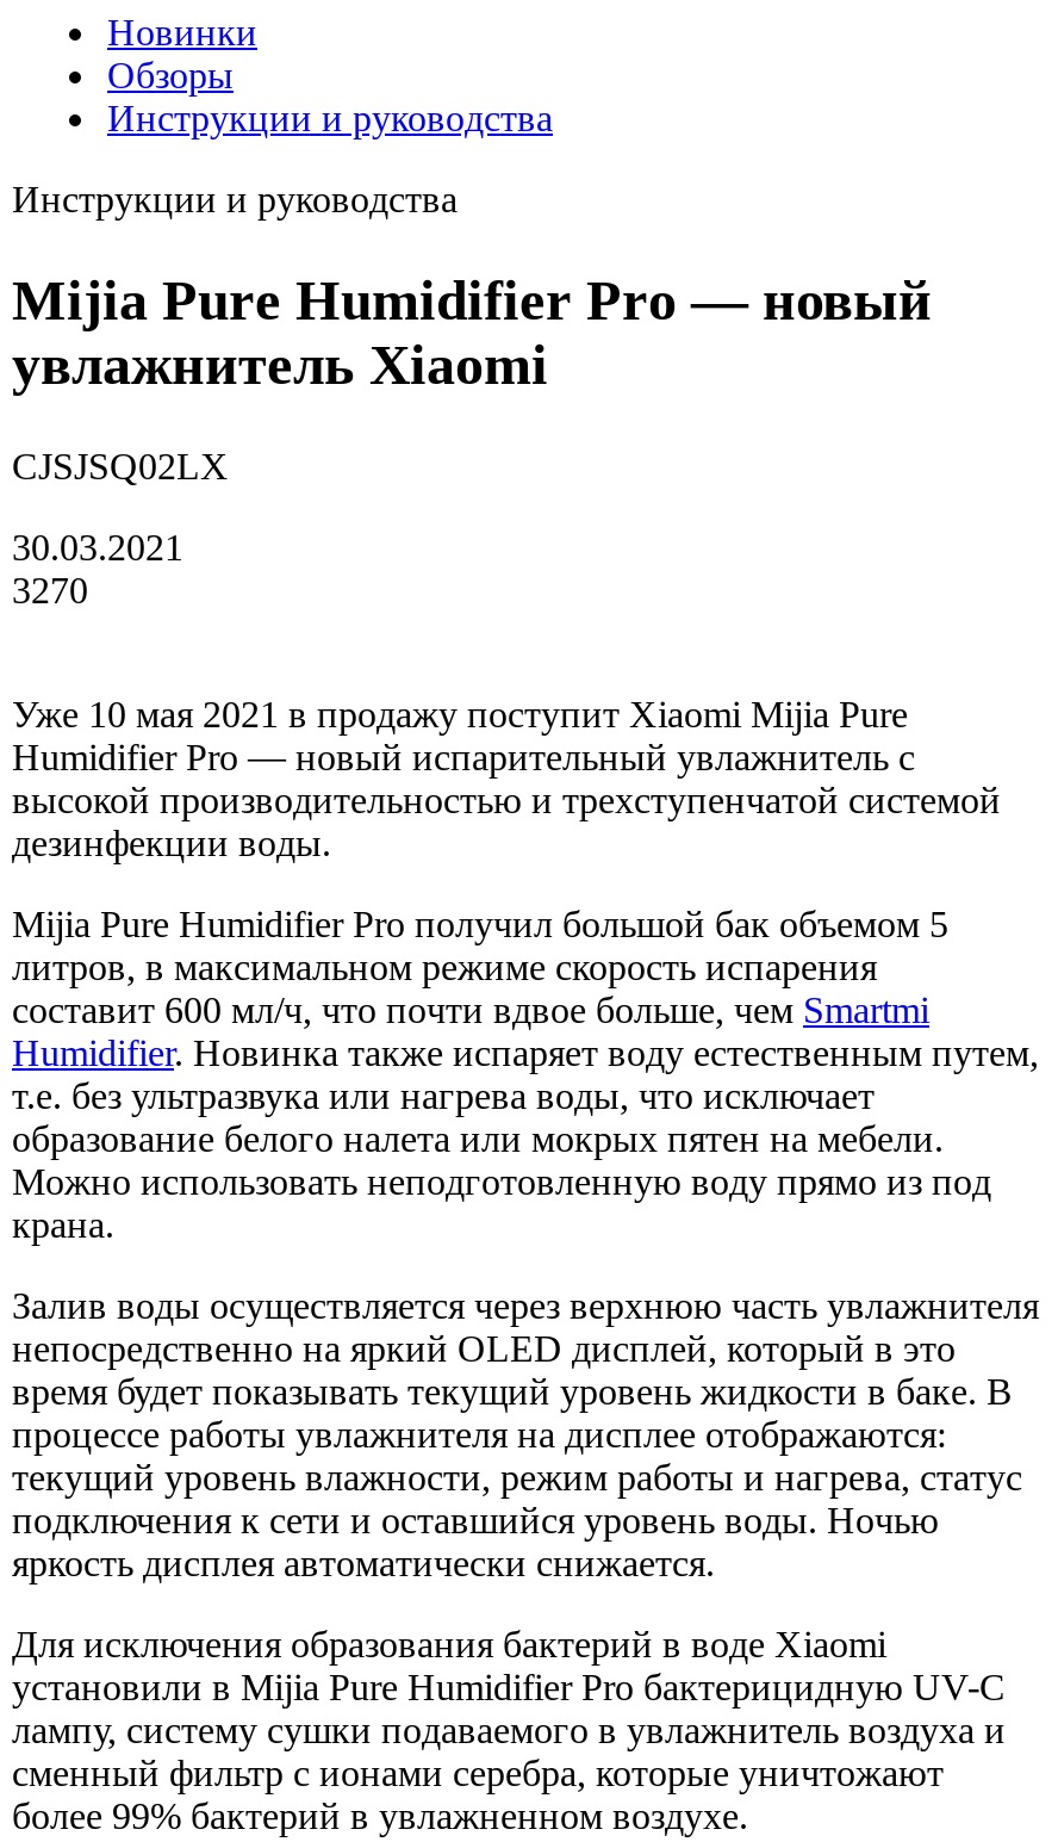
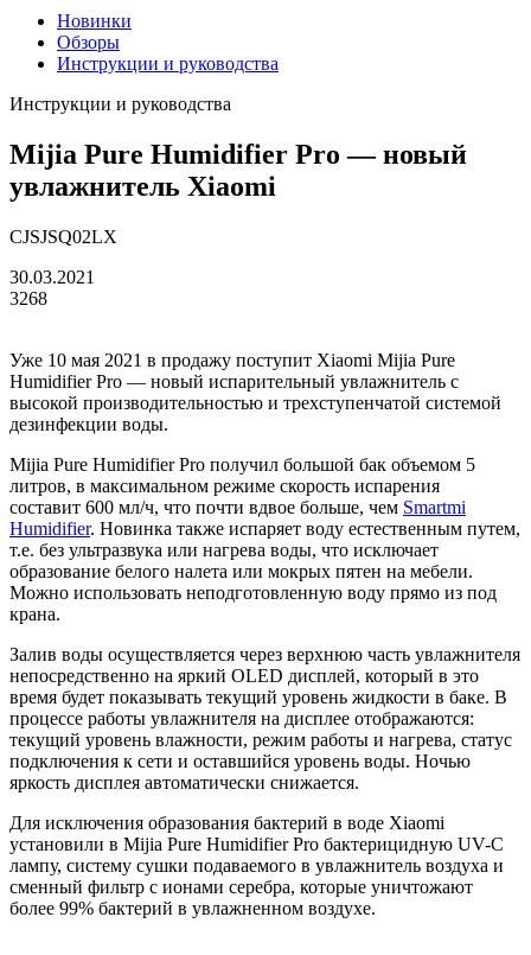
[12,569,88,610] 3270 -> [9,288,47,308] 3268

